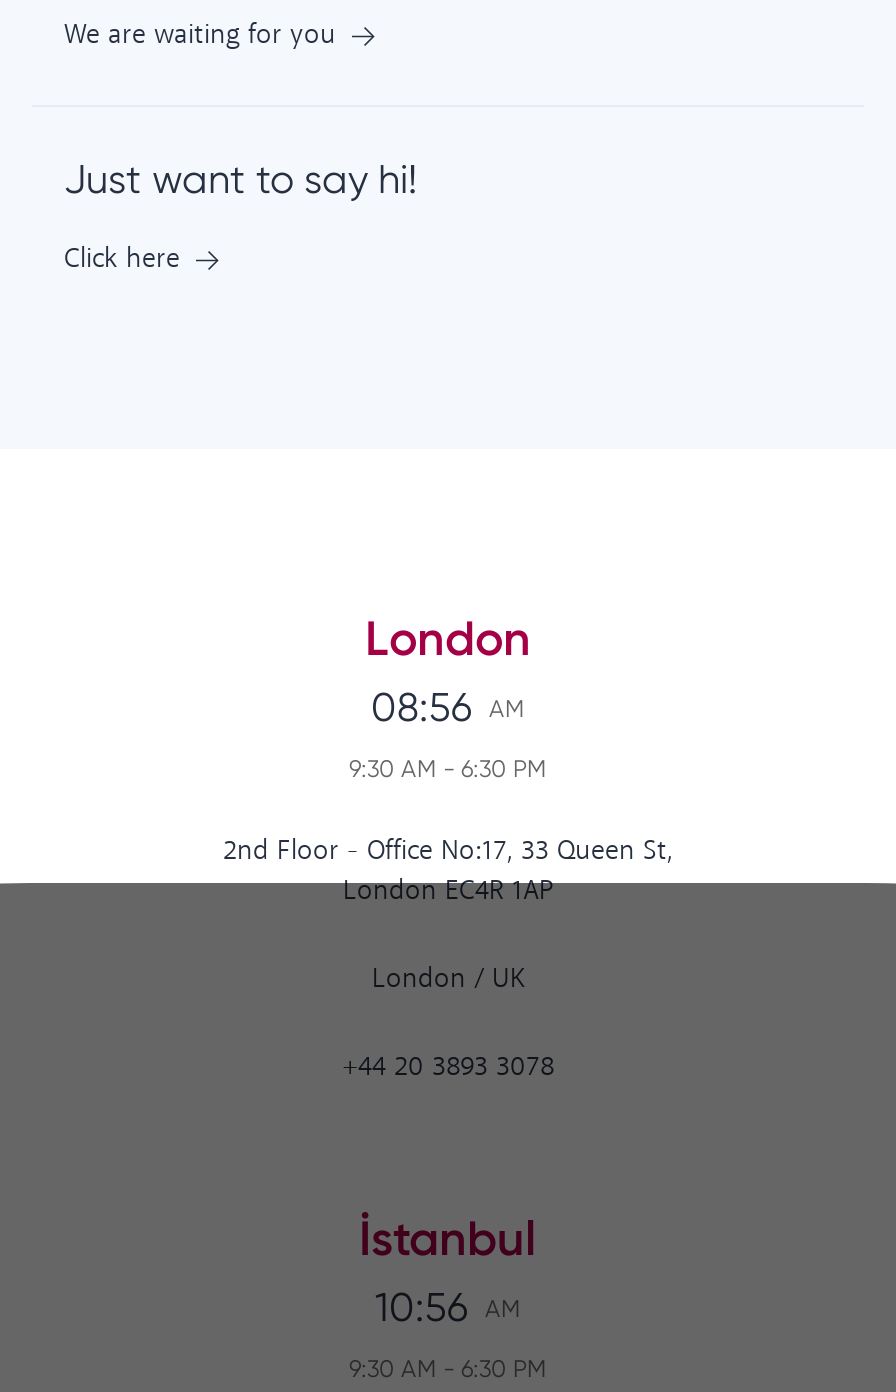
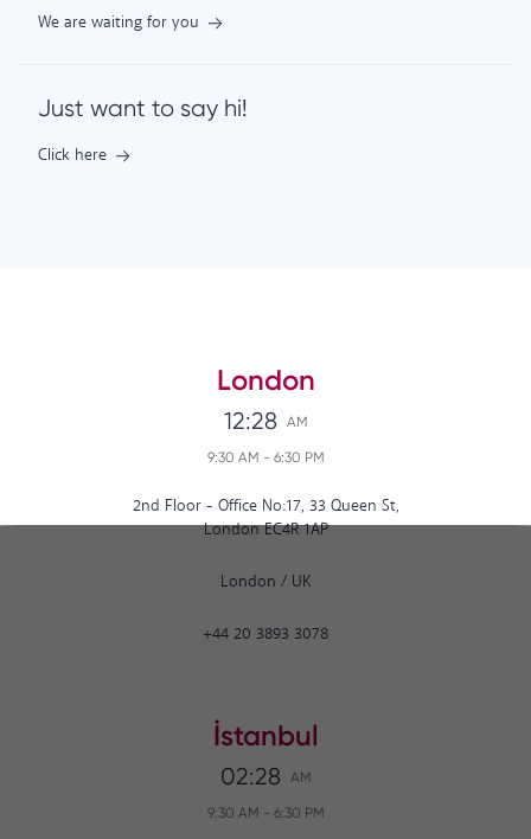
[371,683,525,731] 08:56 AM -> [223,406,308,435] 12:28 AM
[375,1283,521,1331] 10:56 AM -> [220,762,311,790] 02:28 AM

